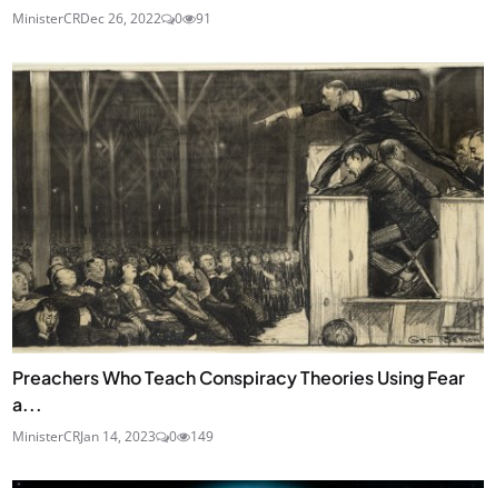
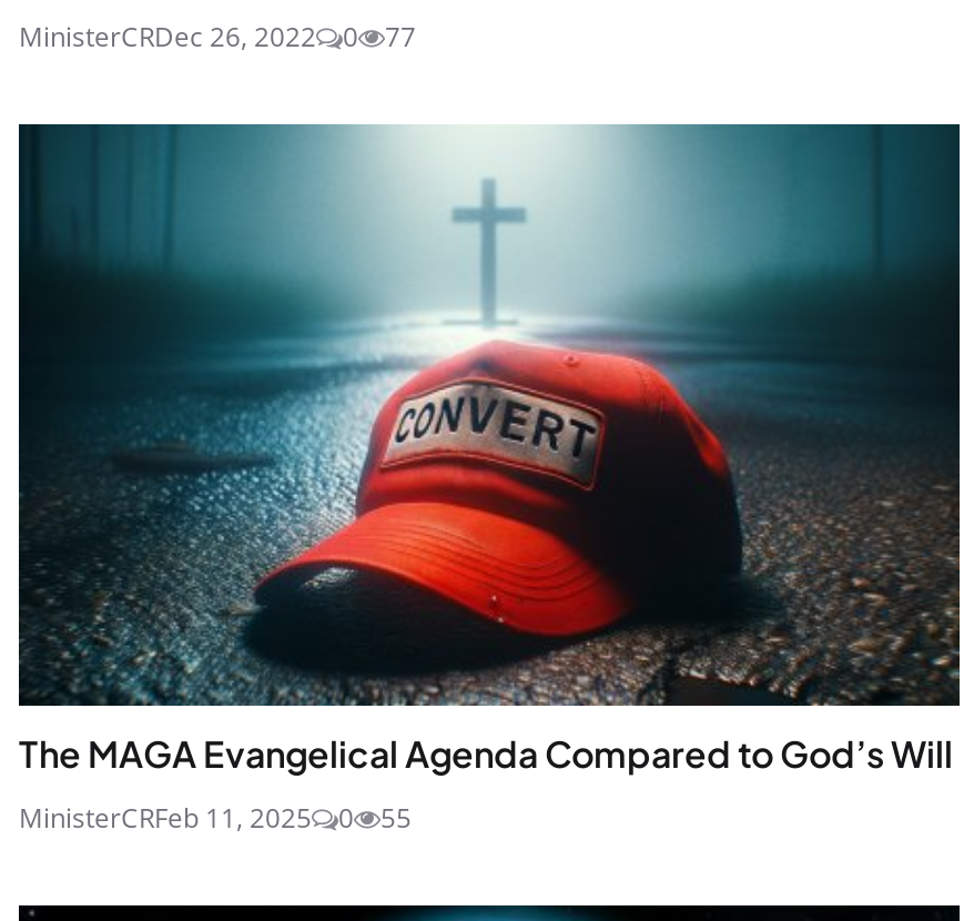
[12,8,211,27] MinisterCRDec 26, 2022 0 91 -> [19,17,416,55] MinisterCRDec 26, 2022 0 77
[11,62,485,416] [image] | Preachers Who Teach Conspiracy Theories Using Fear | a... -> [19,122,962,777] [image] | The MAGA Evangelical Agenda Compared to God’s Will
[12,427,156,446] MinisterCRJan 14, 2023 -> [19,799,312,837] MinisterCRFeb 11, 2025
[190,427,214,446] 149 -> [381,799,412,837] 55

